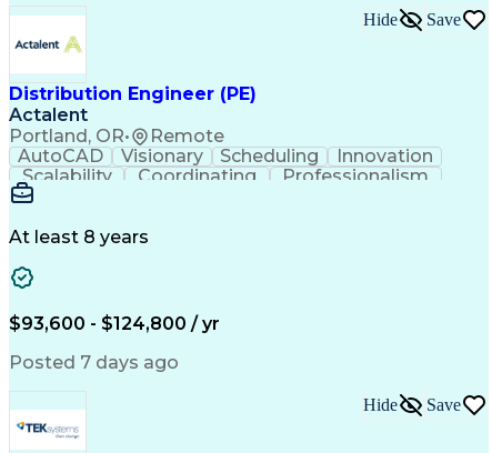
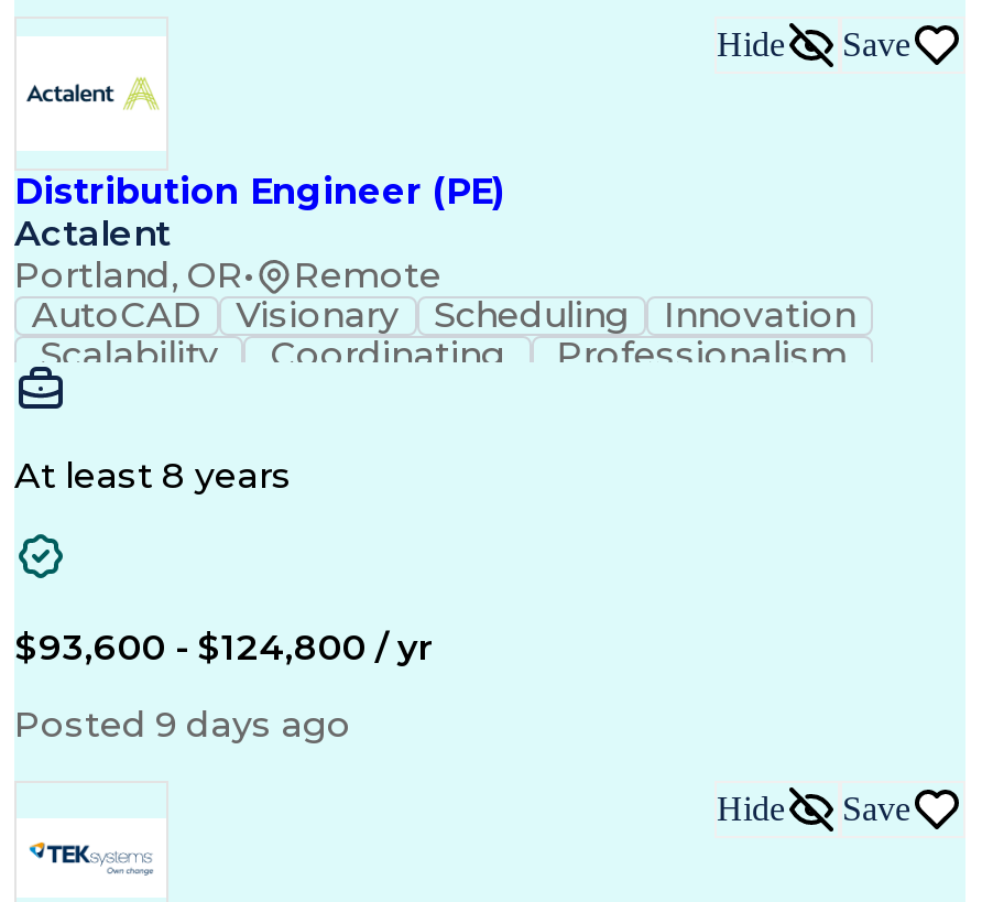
[9,352,179,373] Posted 7 days ago -> [14,704,351,746] Posted 9 days ago

